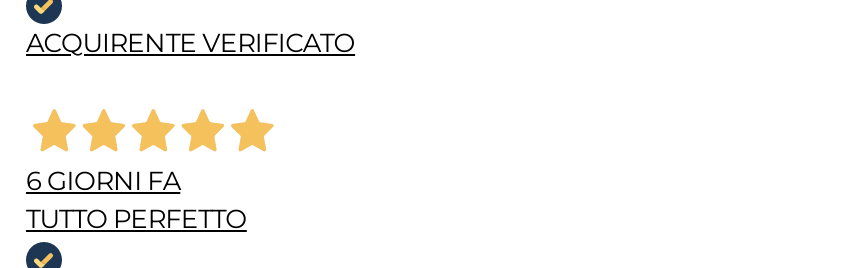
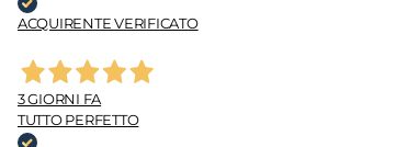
[26,165,180,197] 6 GIORNI FA -> [18,90,101,108] 3 GIORNI FA

